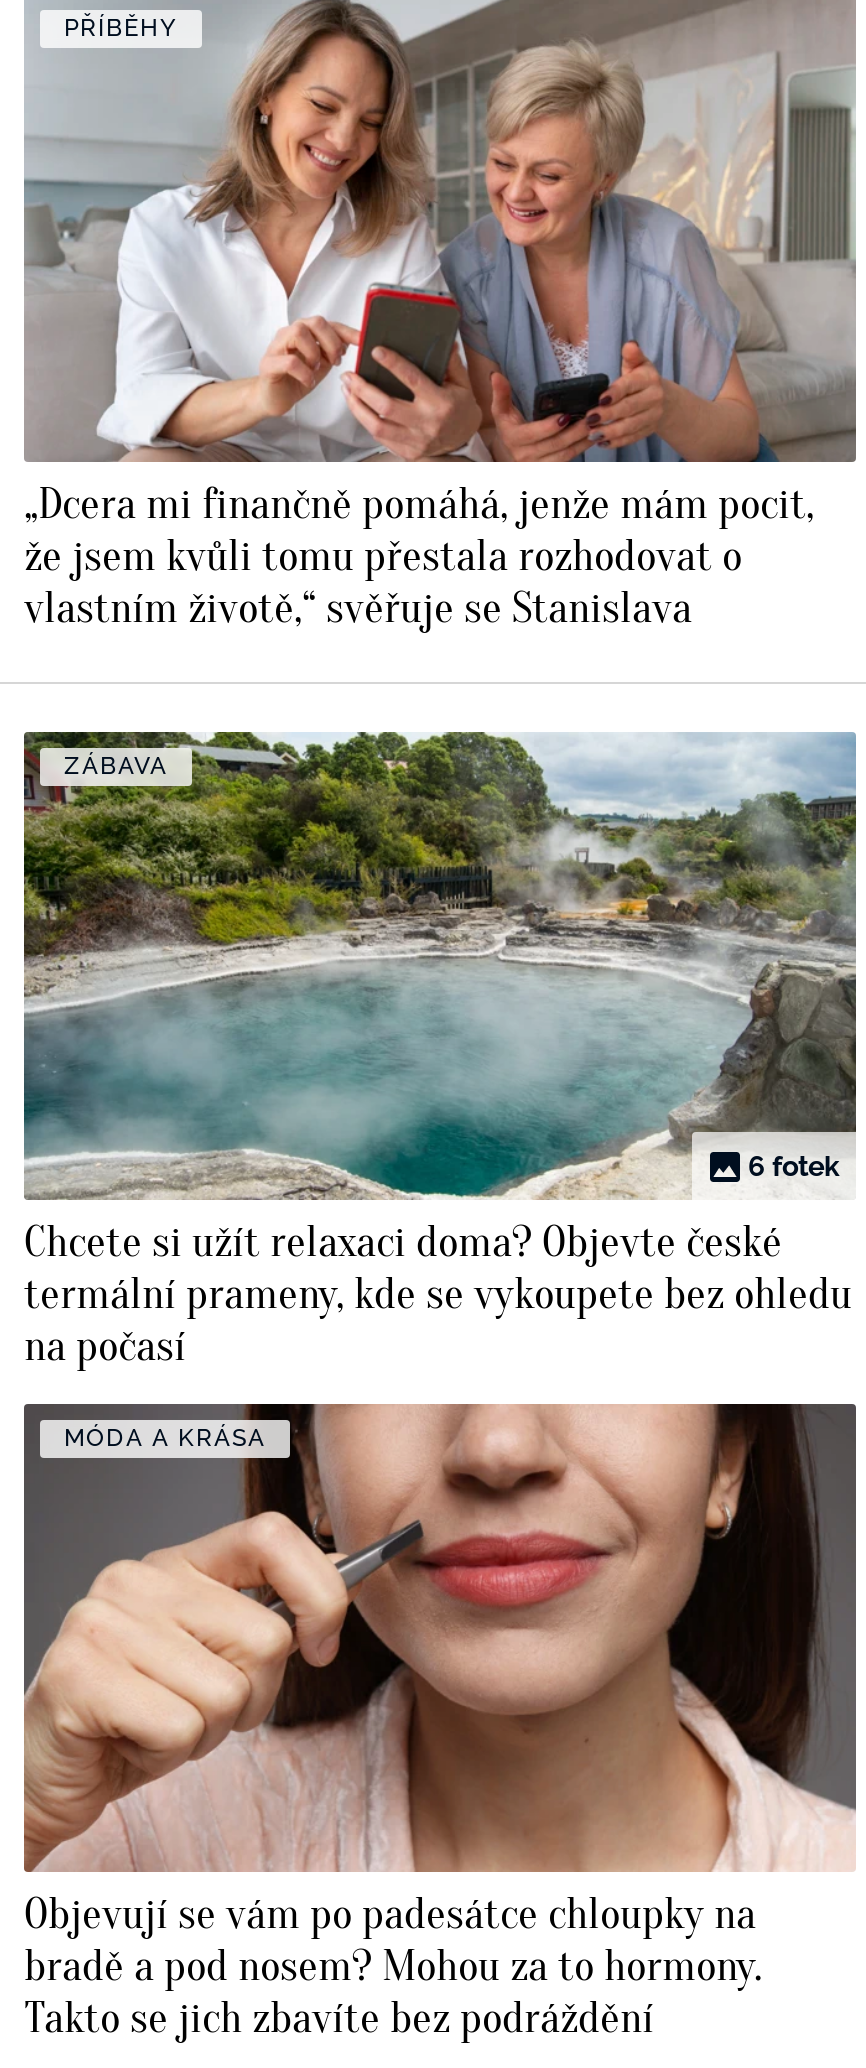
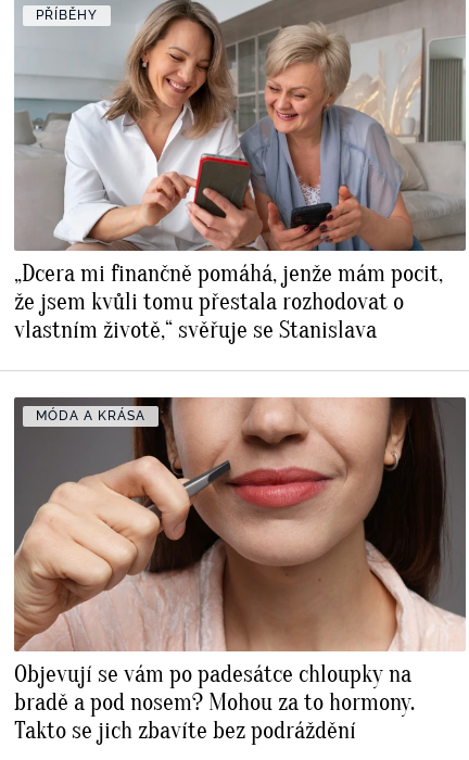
[24,730,856,1200] [image] | ZÁBAVA -> none
[24,1151,852,1373] 6 fotek | Chcete si užít relaxaci doma? Objevte české | termální prameny, kde se vykoupete bez ohledu | na počasí -> none

